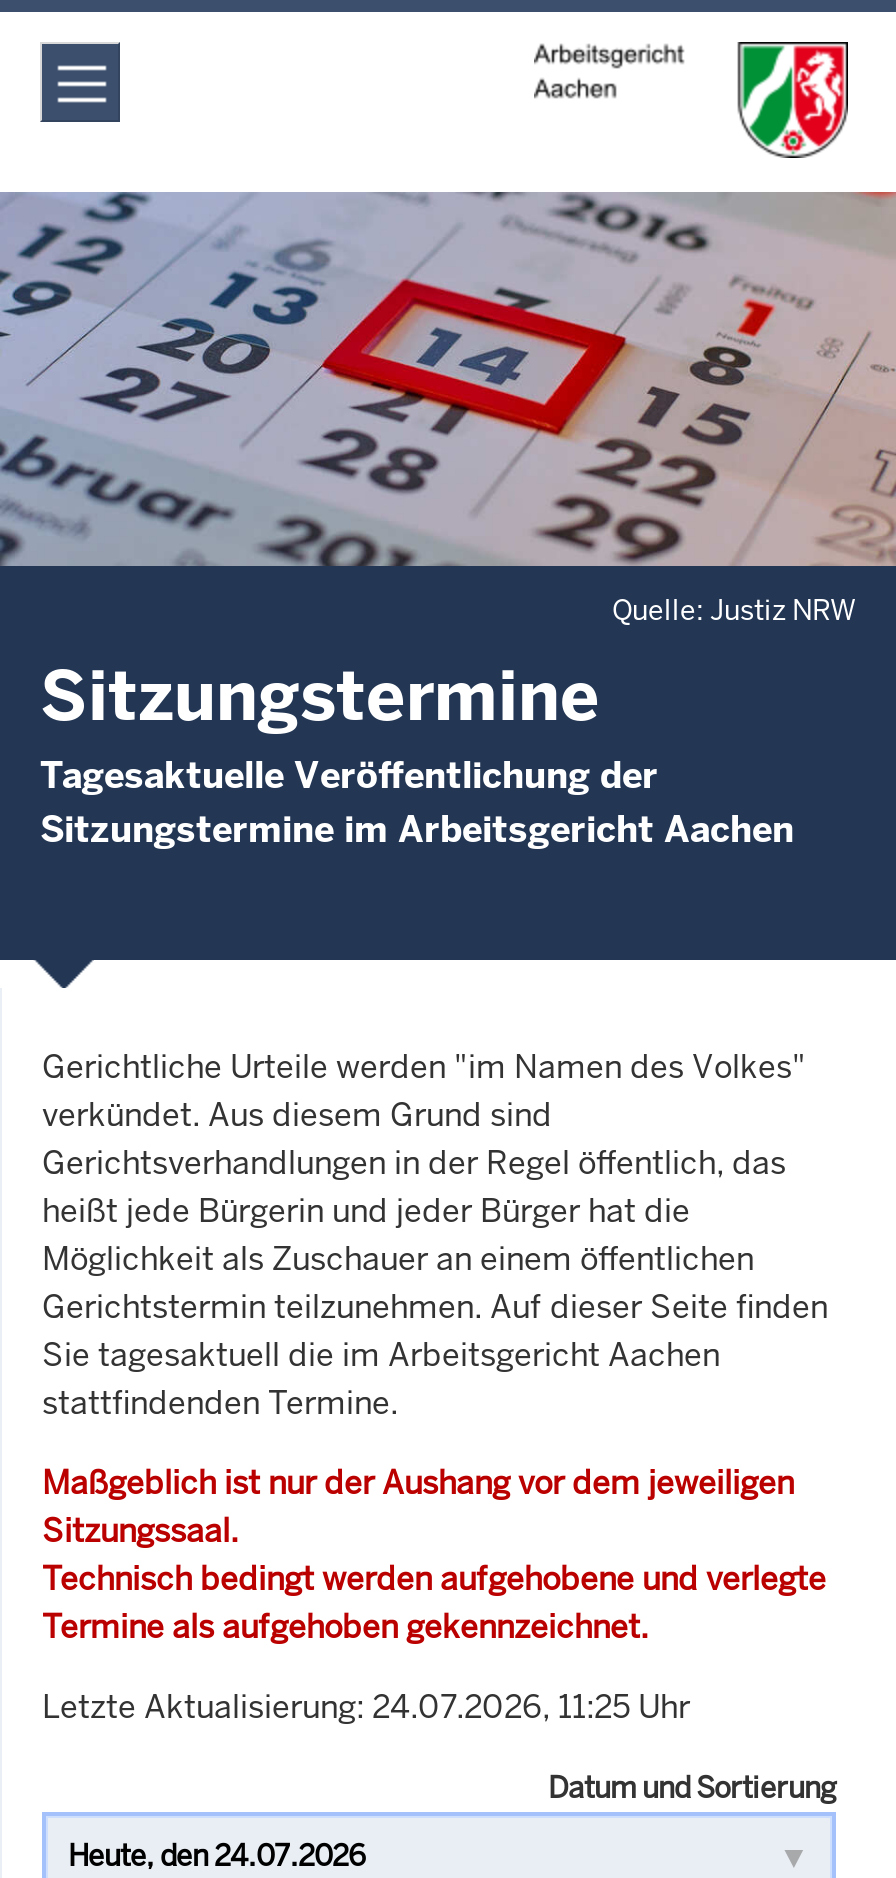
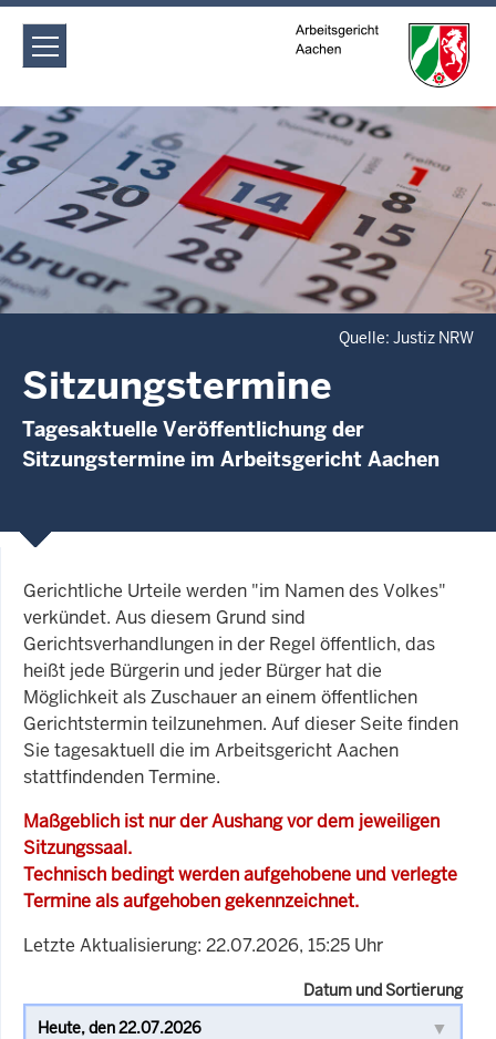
[42,1685,690,1727] Letzte Aktualisierung: 24.07.2026, 11:25 Uhr -> [23,933,383,957] Letzte Aktualisierung: 22.07.2026, 15:25 Uhr

